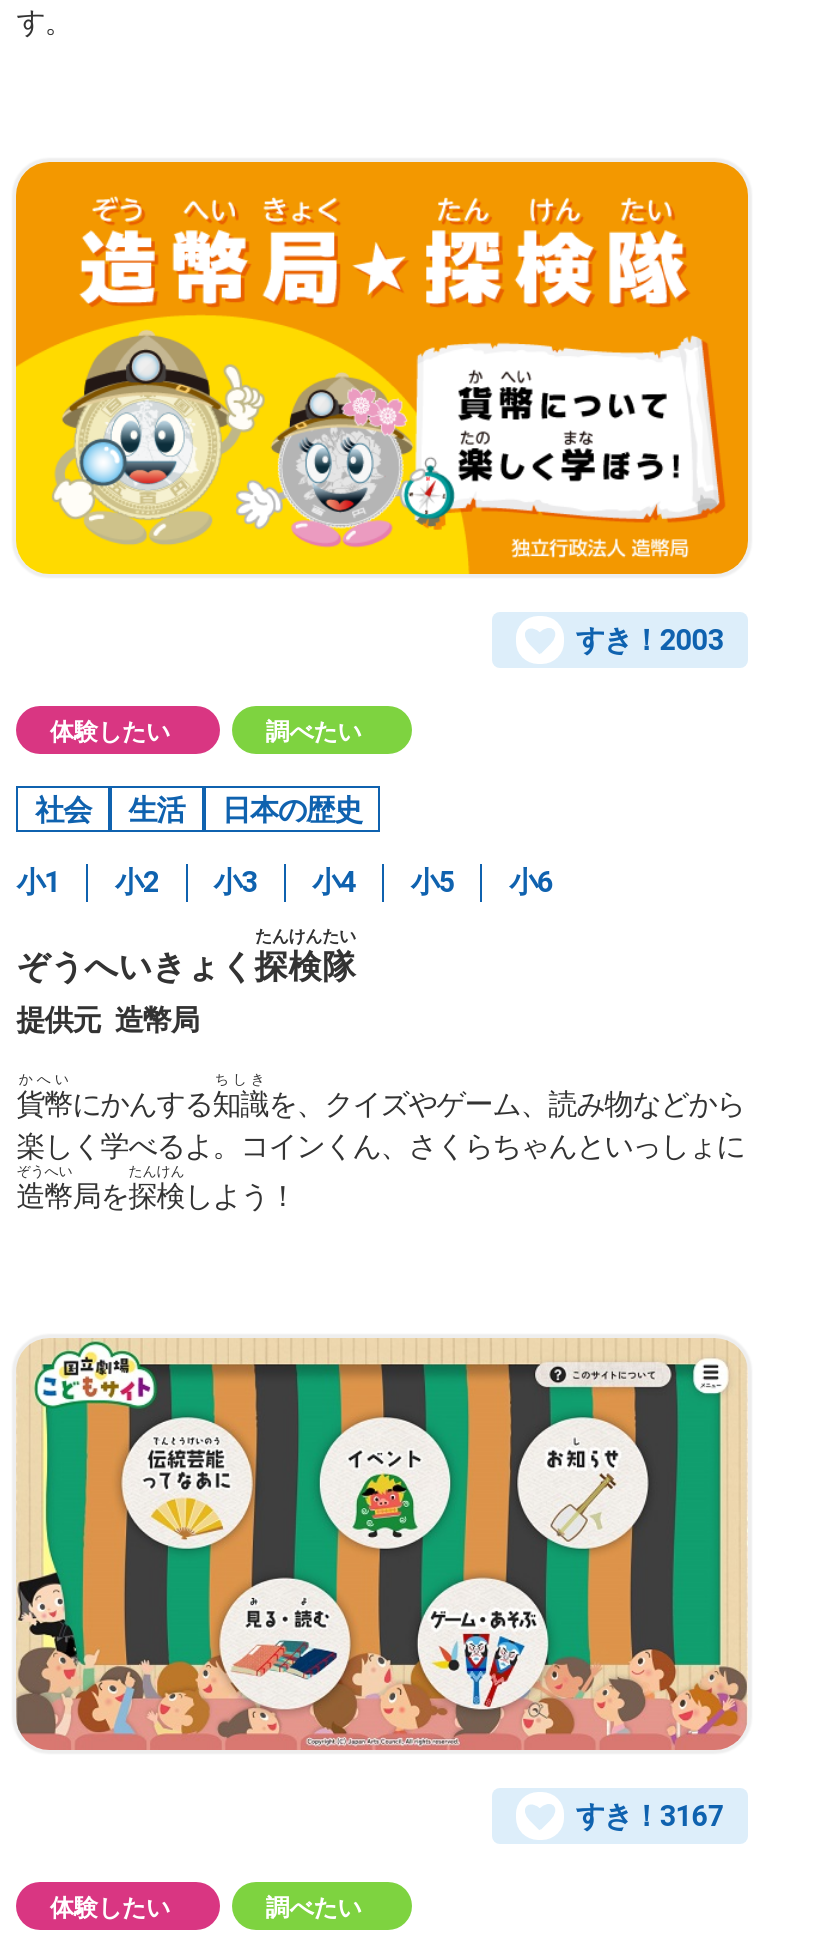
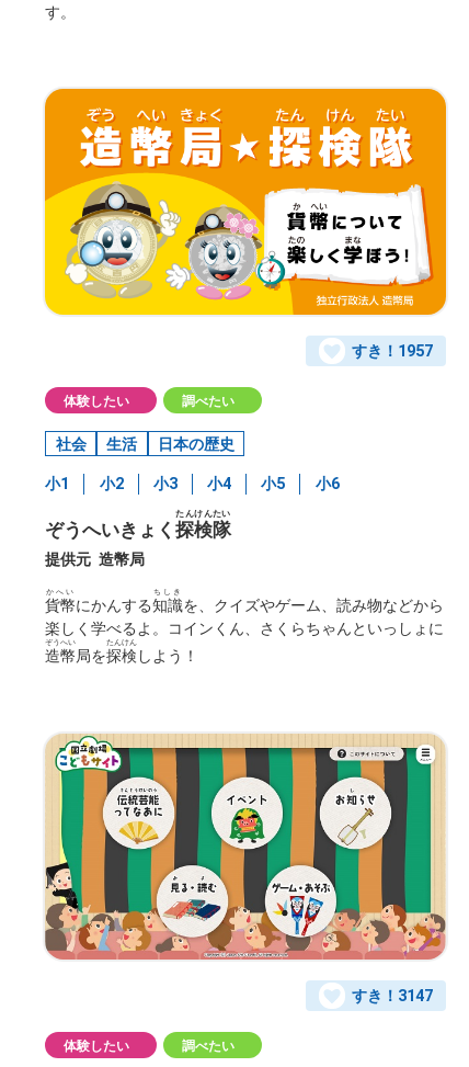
[576,624,724,656] すき！2003 -> [352,342,433,360] すき！1957
[576,1800,724,1832] すき！3167 -> [352,987,433,1004] すき！3147

